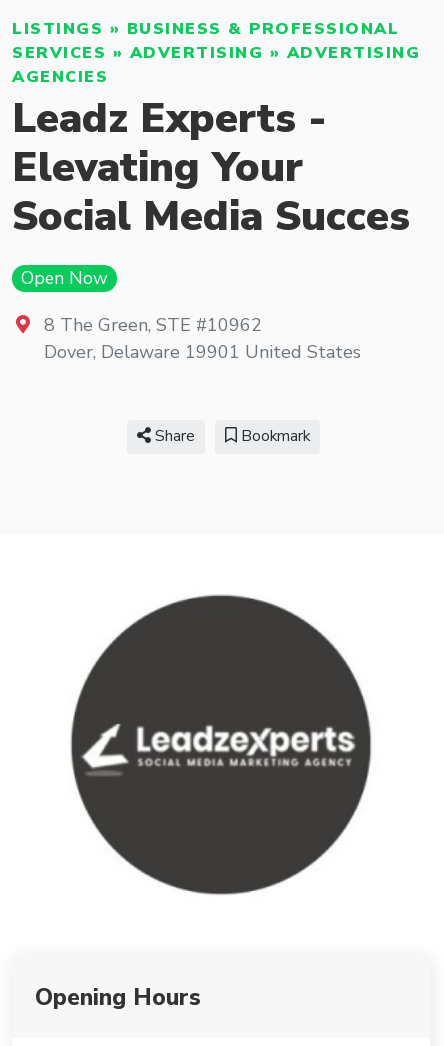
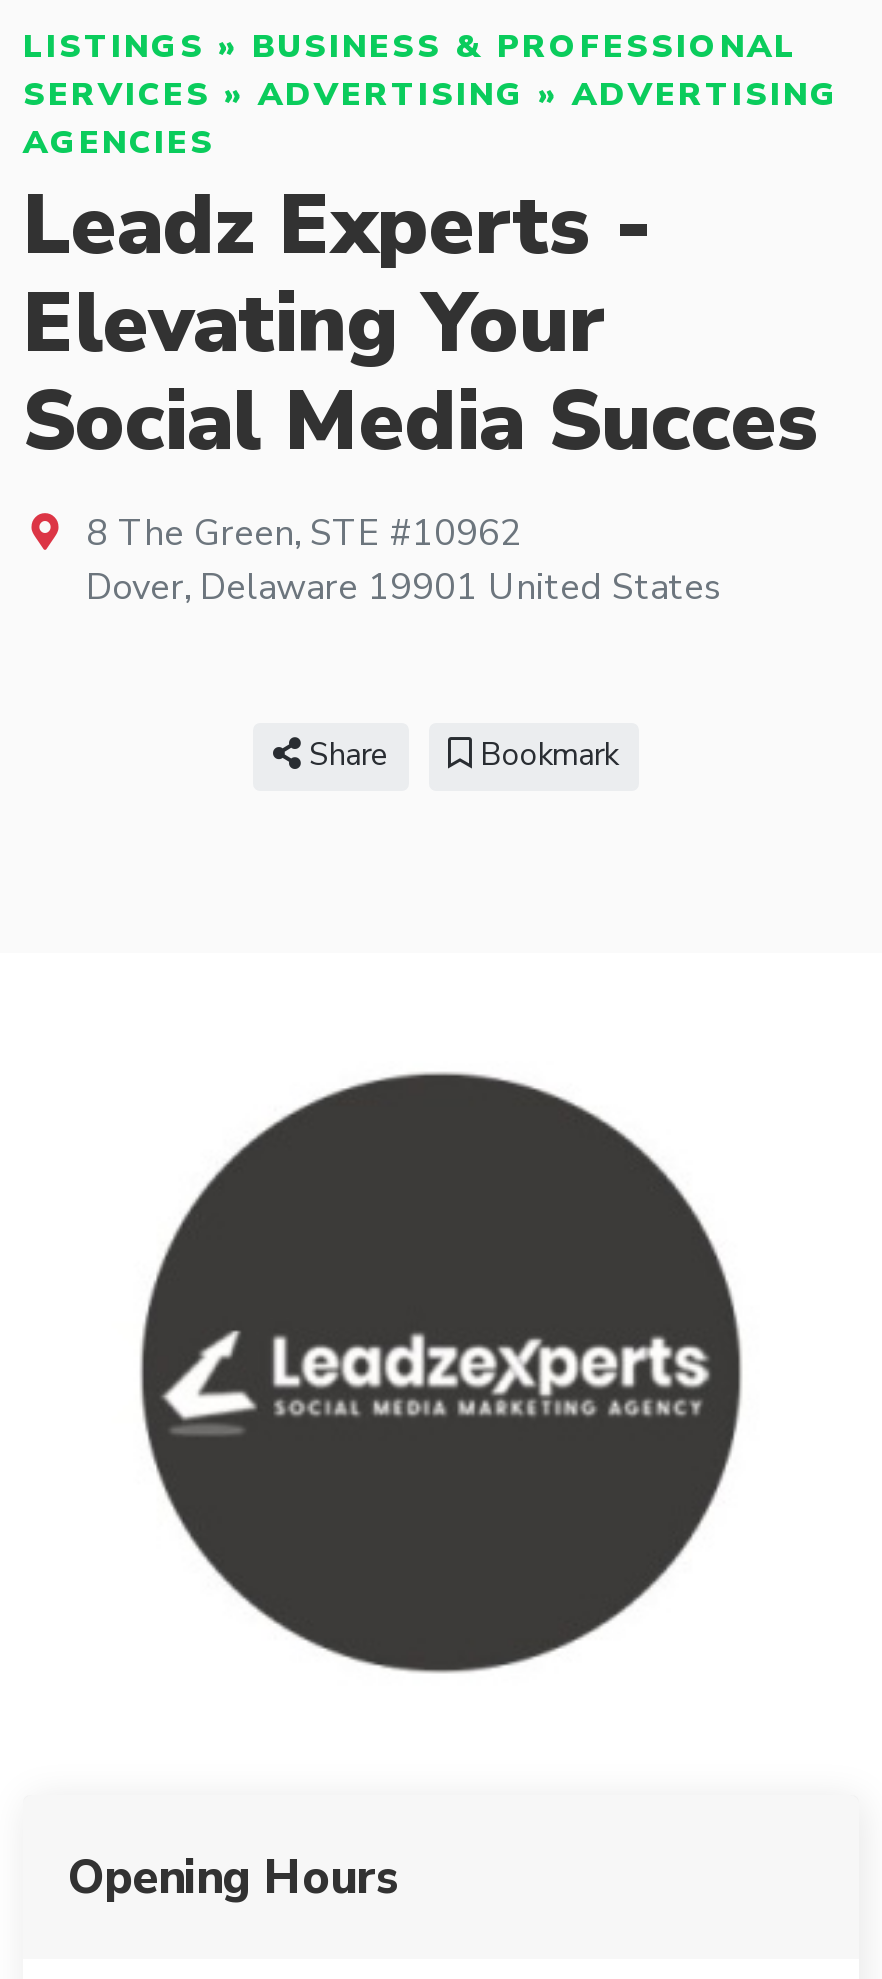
[21,266,108,290] Open Now -> none

